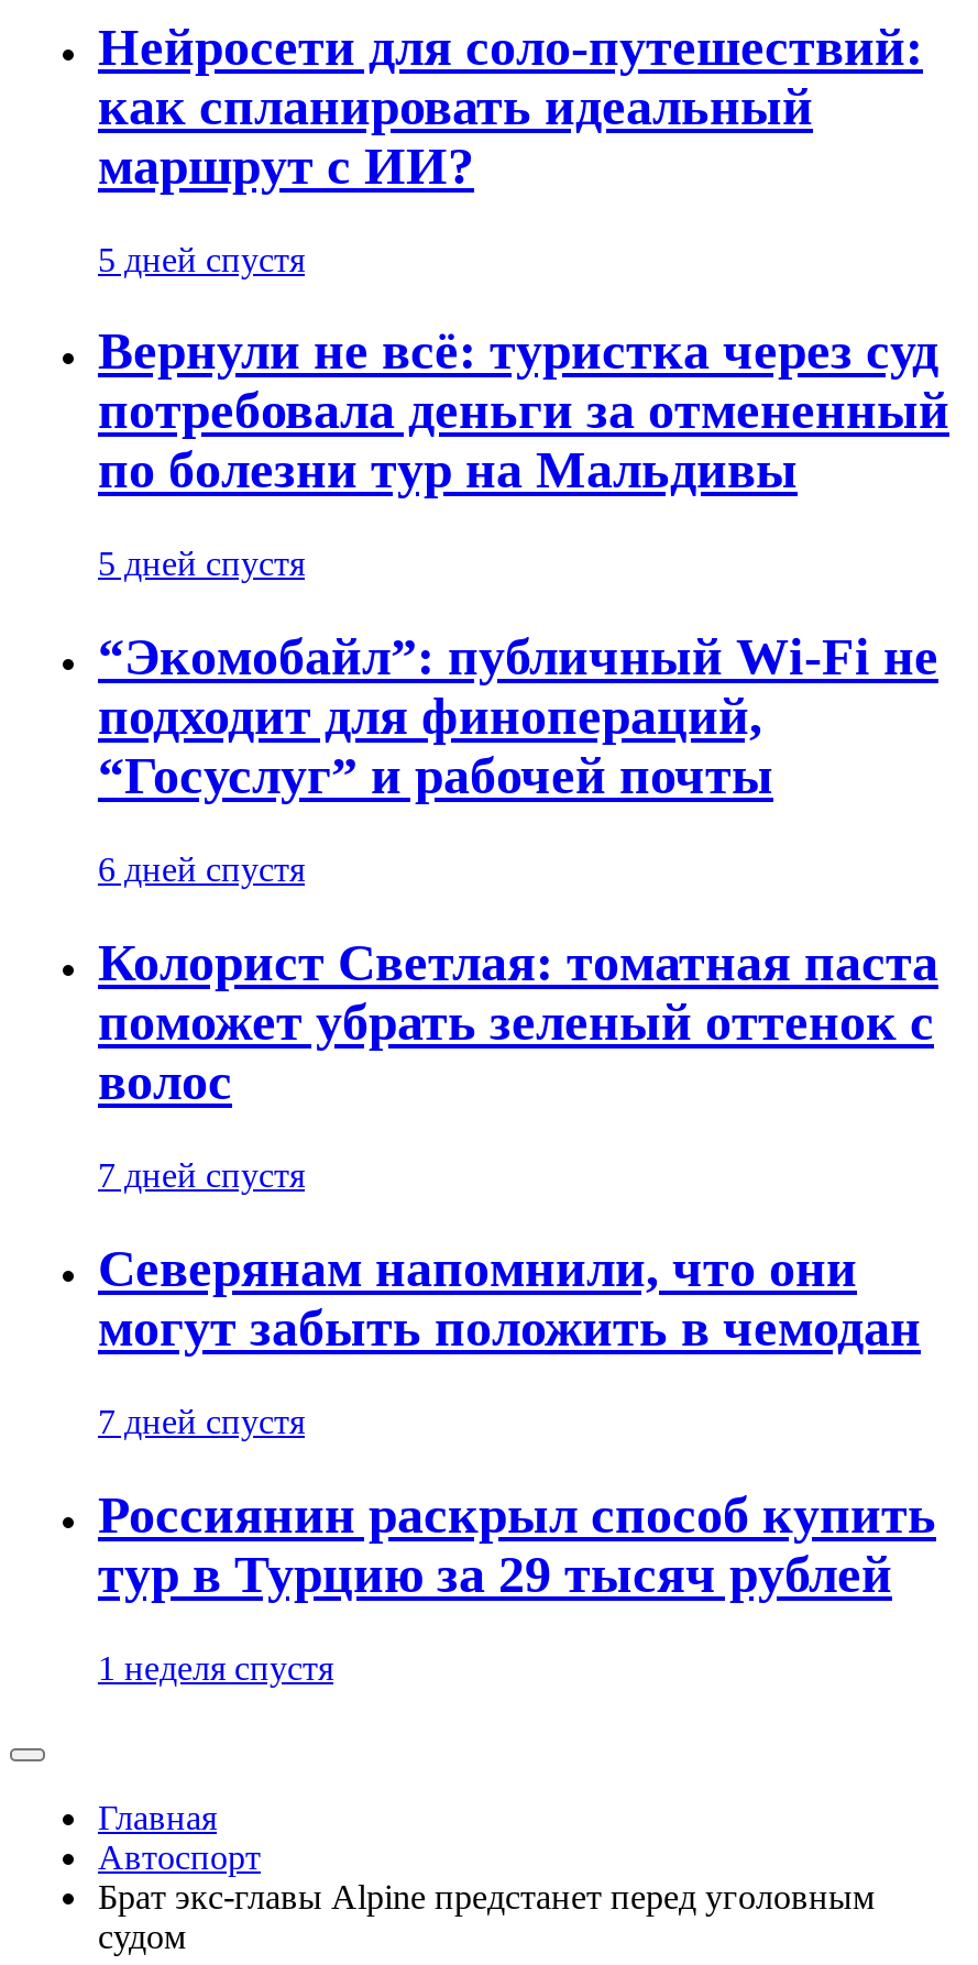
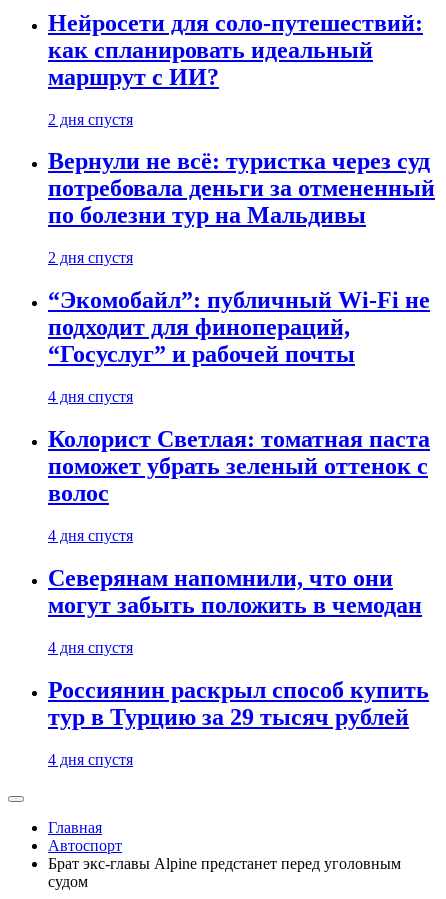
[98,240,305,277] 5 дней спустя -> [48,111,133,128] 2 дня спустя
[98,545,305,583] 5 дней спустя -> [48,249,133,266] 2 дня спустя
[98,851,305,888] 6 дней спустя -> [48,388,133,405] 4 дня спустя
[98,1156,305,1194] 7 дней спустя -> [48,527,133,544] 4 дня спустя
[98,1402,305,1440] 7 дней спустя -> [48,639,133,656] 4 дня спустя
[98,1648,333,1686] 1 неделя спустя -> [48,751,133,768] 4 дня спустя

